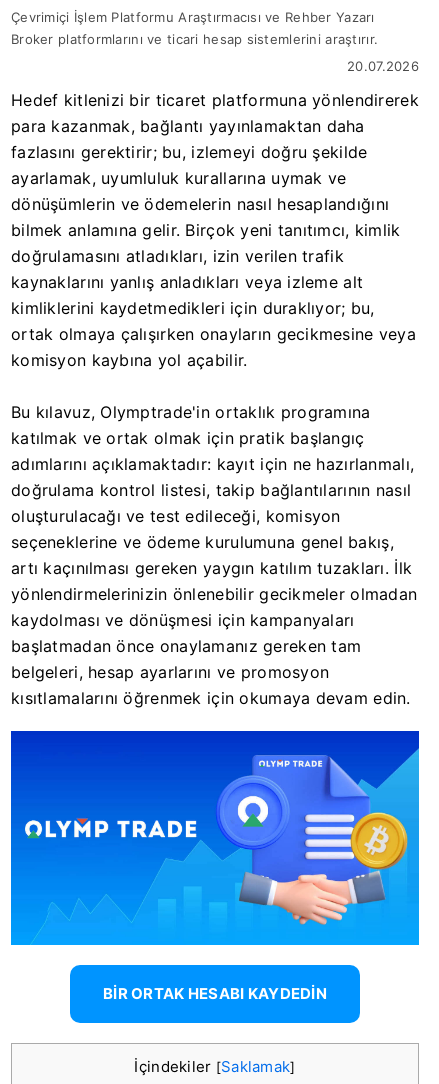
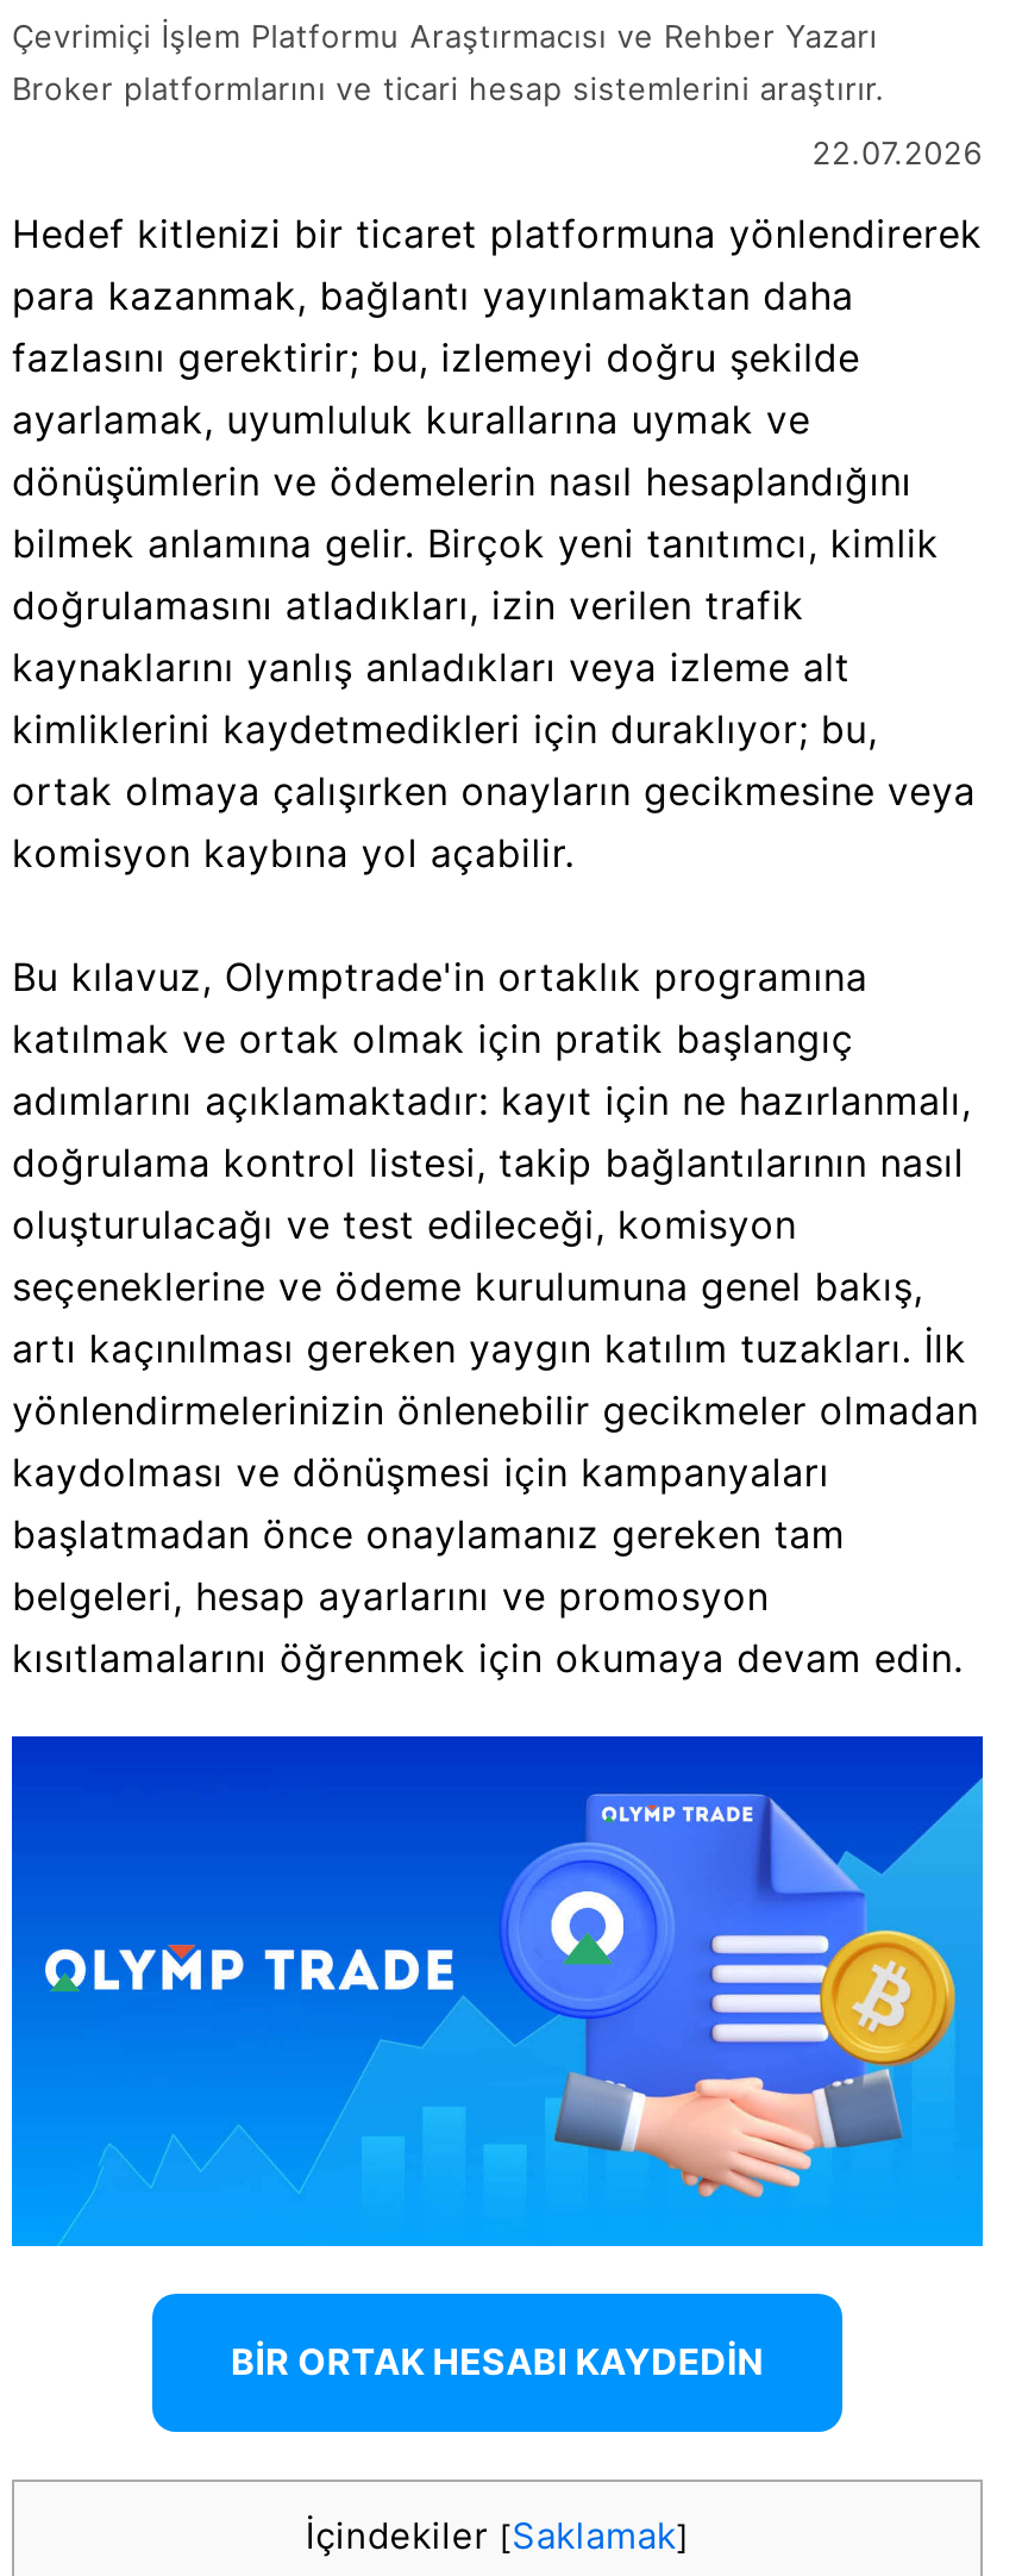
[347,58,419,74] 20.07.2026 -> [812,133,983,171] 22.07.2026

